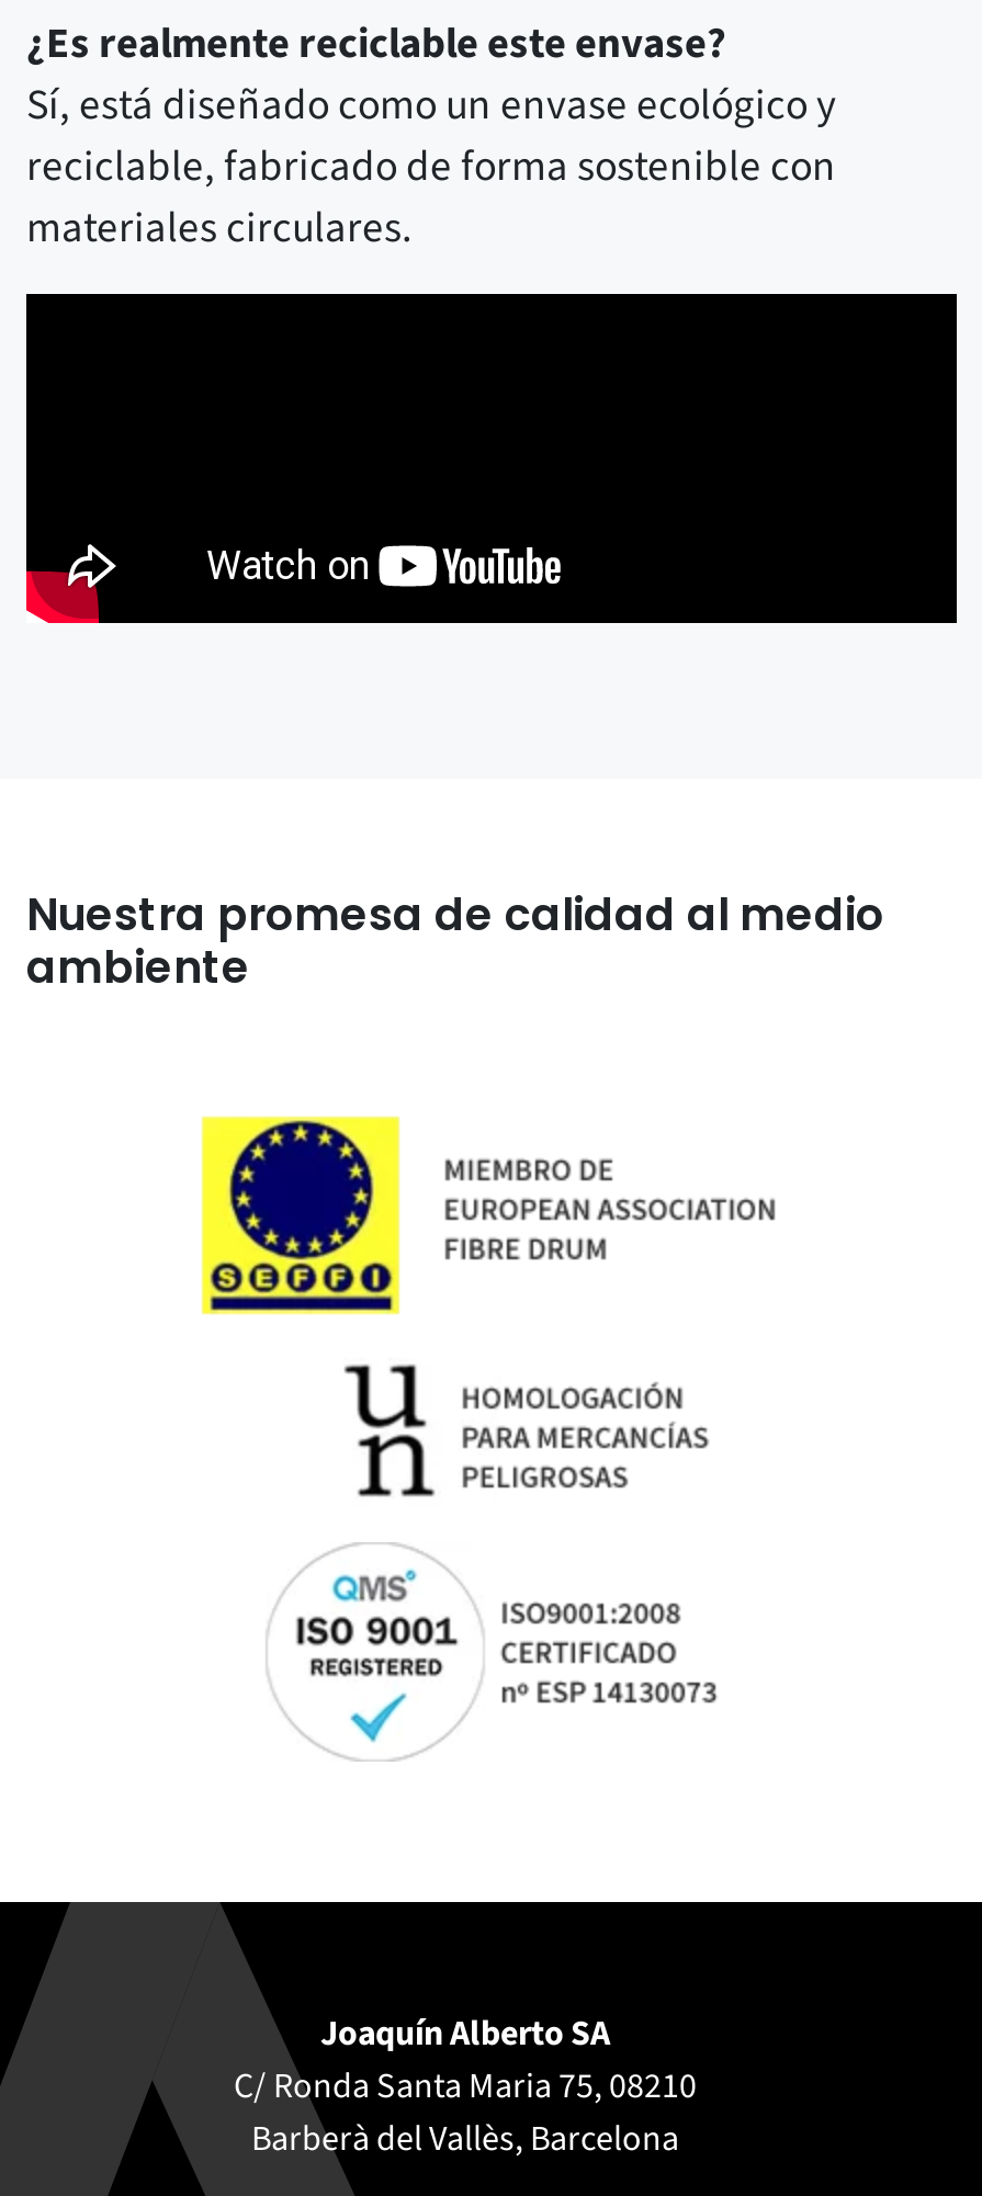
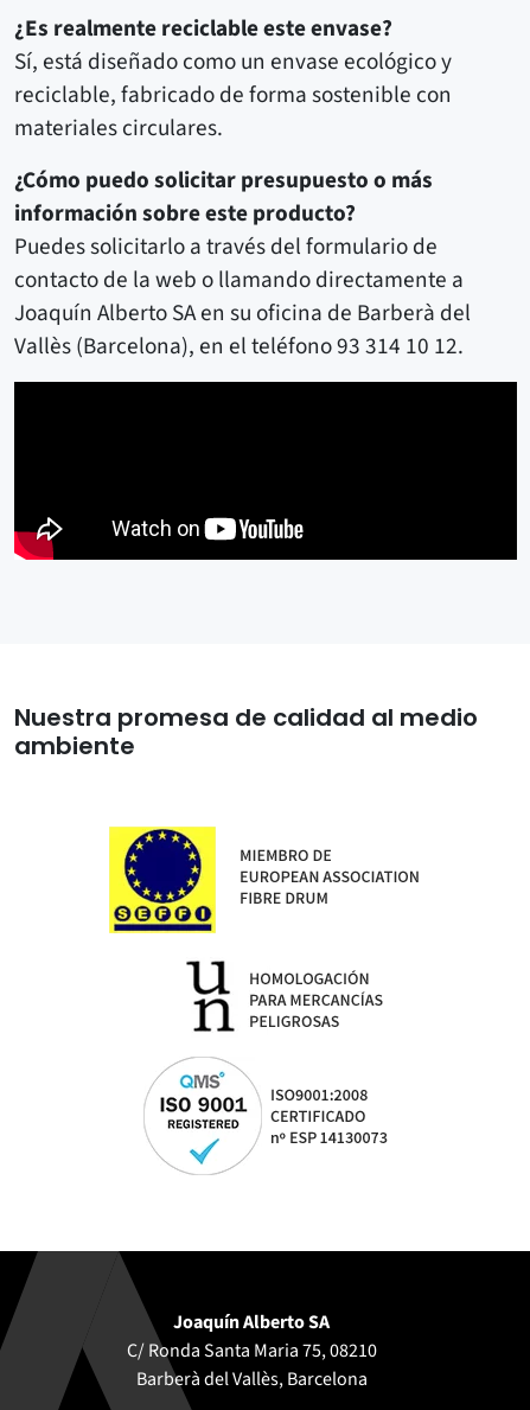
none -> [14,164,471,363] ¿Cómo puedo solicitar presupuesto o más | información sobre este producto? | Puedes solicitarlo a través del formulario de | contacto de la web o llamando directamente a | Joaquín Alberto SA en su oficina de Barberà del | Vallès (Barcelona), en el teléfono 93 314 10 12.

